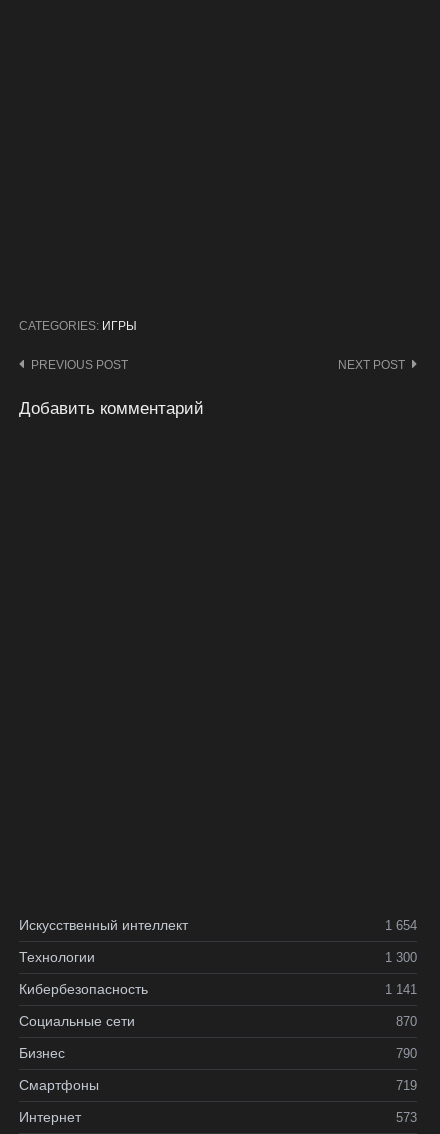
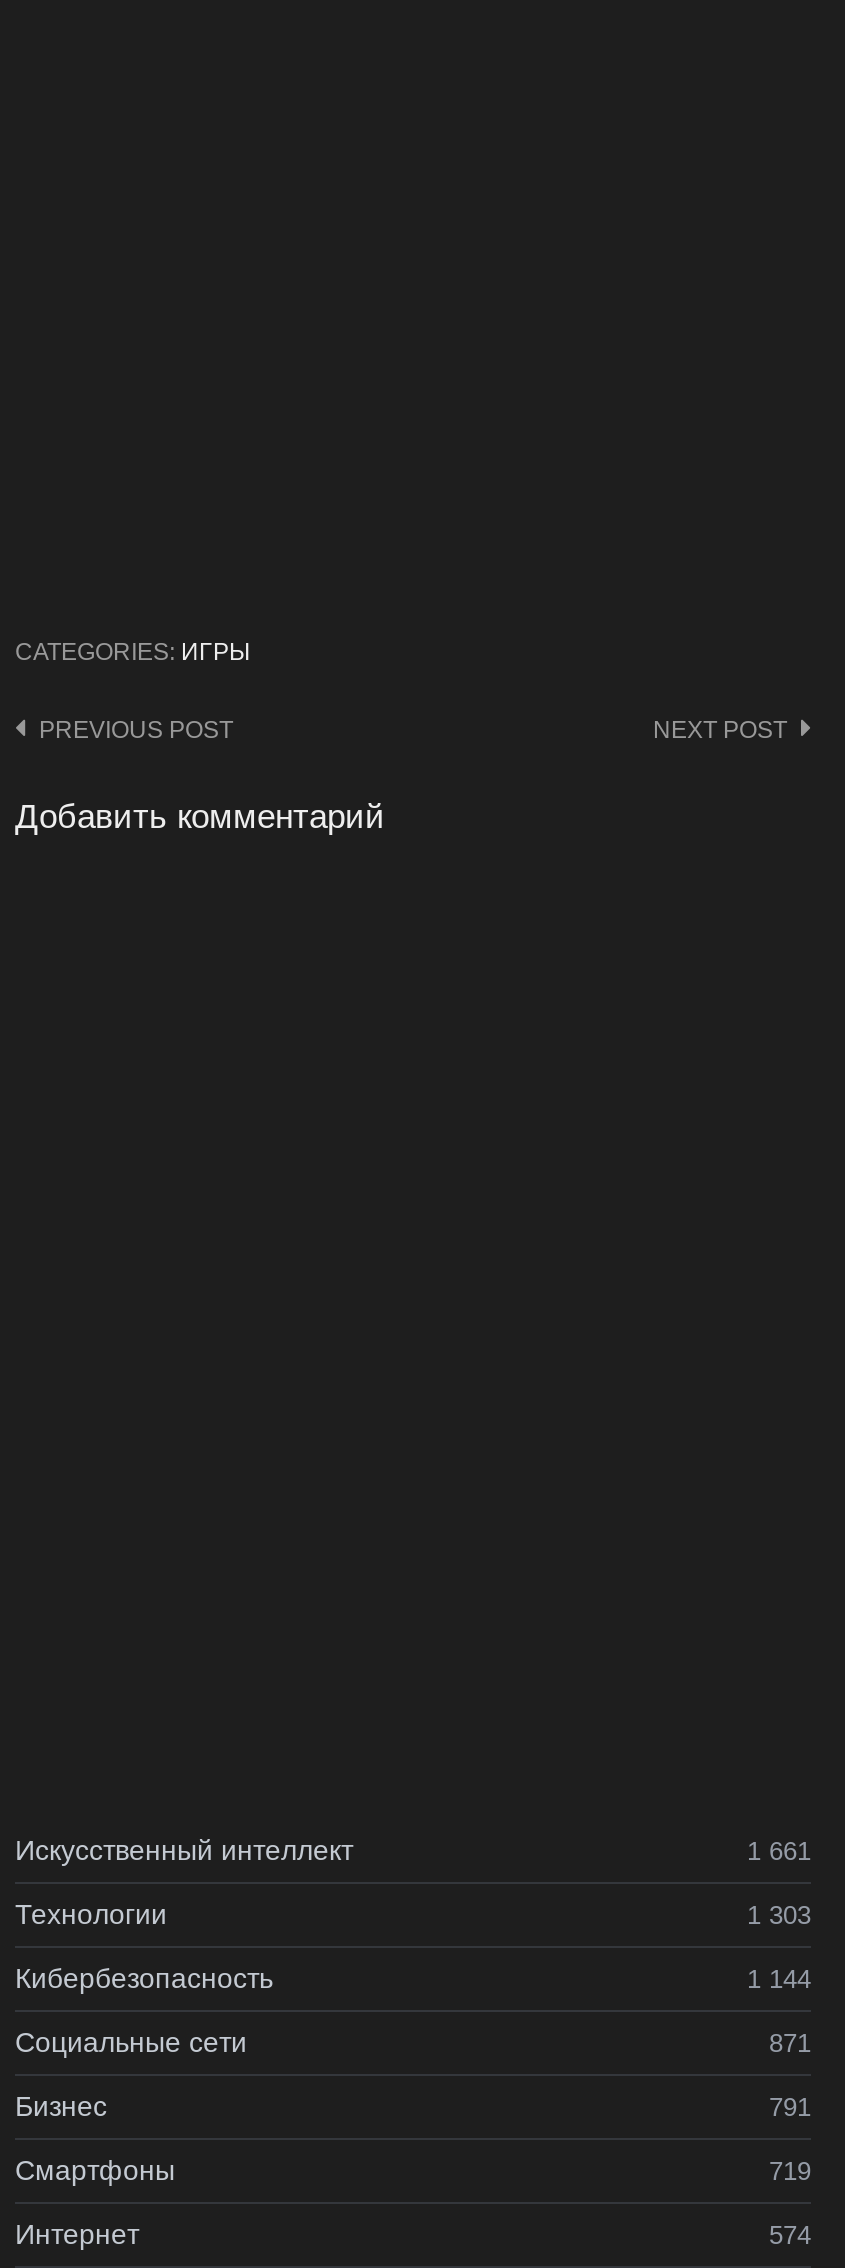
[385,918,417,933] 1 654 -> [747,1836,811,1866] 1 661
[385,950,417,965] 1 300 -> [747,1900,811,1930] 1 303
[385,982,417,997] 1 141 -> [747,1964,811,1994] 1 144
[396,1014,417,1029] 870 -> [769,2028,811,2058] 871
[396,1046,417,1061] 790 -> [769,2092,811,2122] 791
[396,1110,417,1125] 573 -> [769,2220,811,2250] 574

